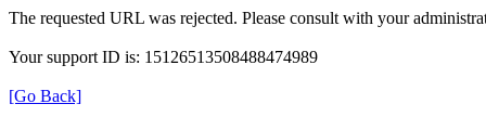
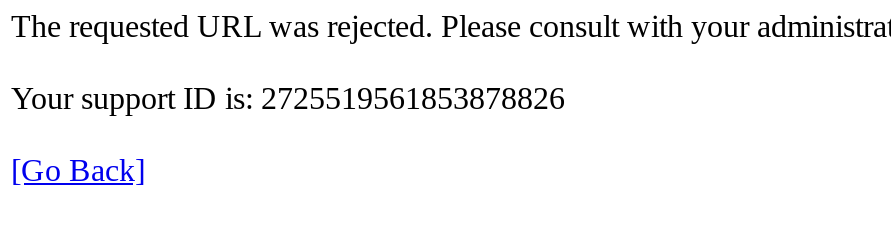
[9,48,318,66] Your support ID is: 15126513508488474989 -> [11,81,565,115] Your support ID is: 2725519561853878826

